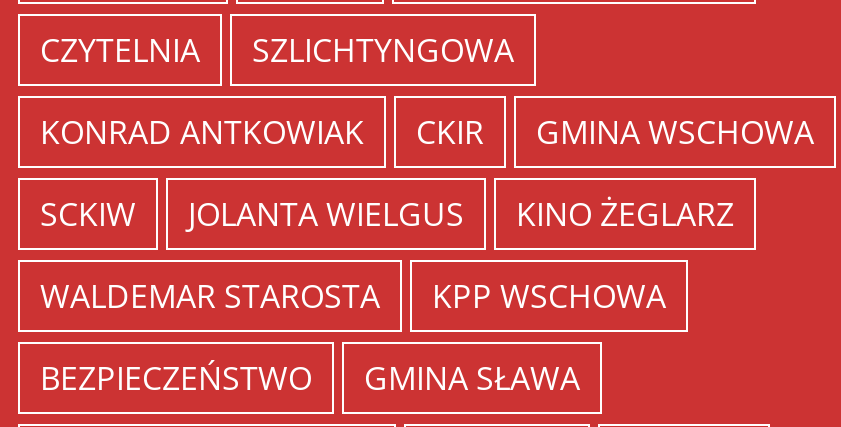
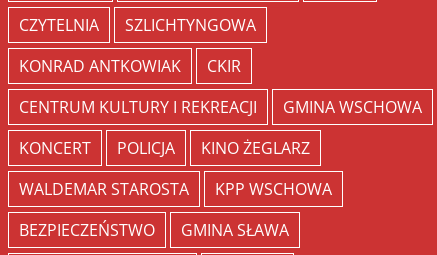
none -> [19,96,257,118] CENTRUM KULTURY I REKREACJI
[40,191,464,235] SCKIW | JOLANTA WIELGUS -> [19,137,175,159] KONCERT | POLICJA

